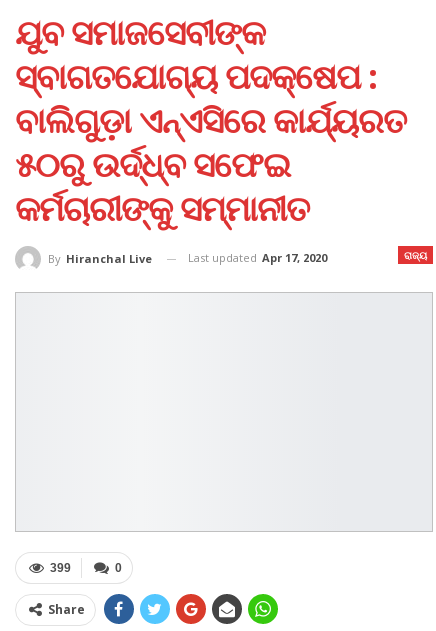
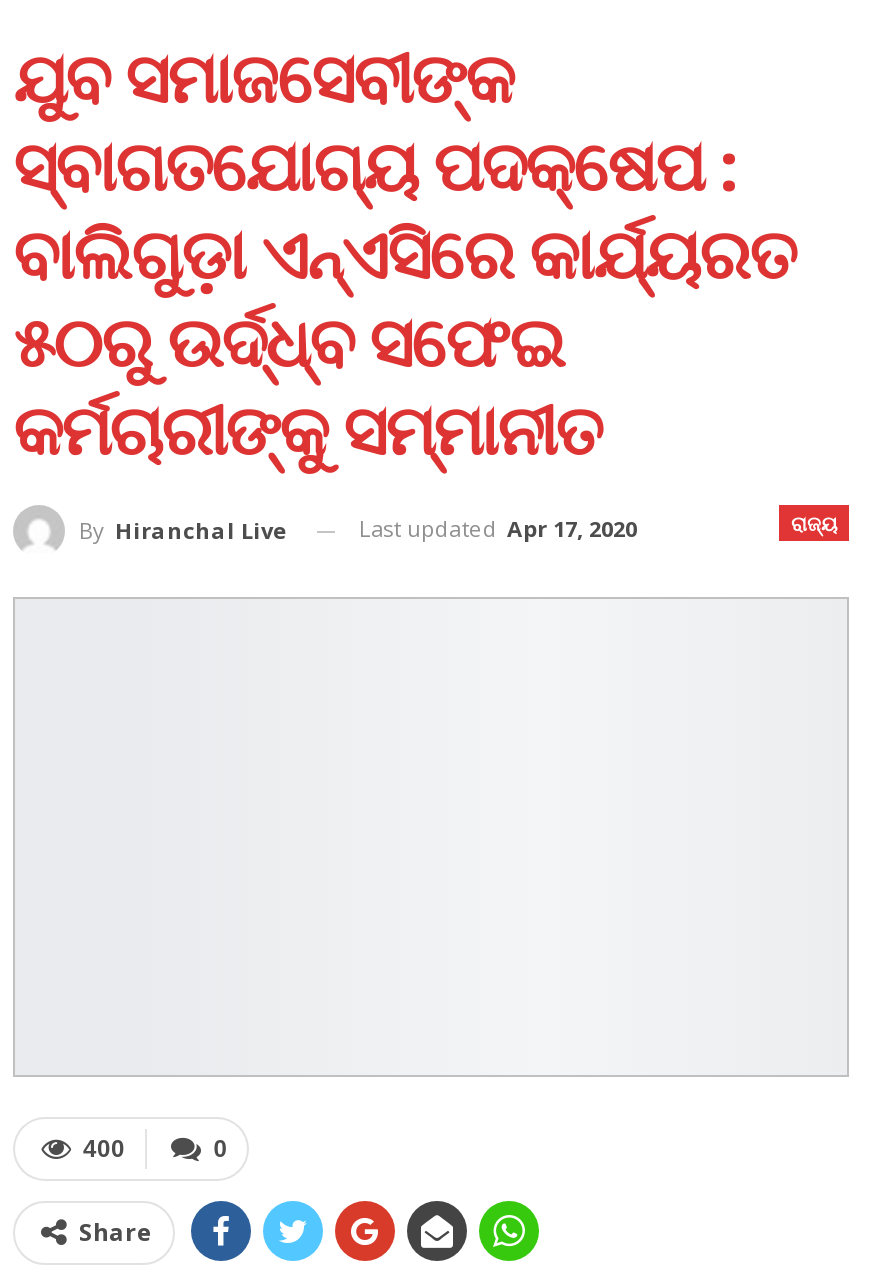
[50,561,71,575] 399 -> [83,1134,125,1162] 400

